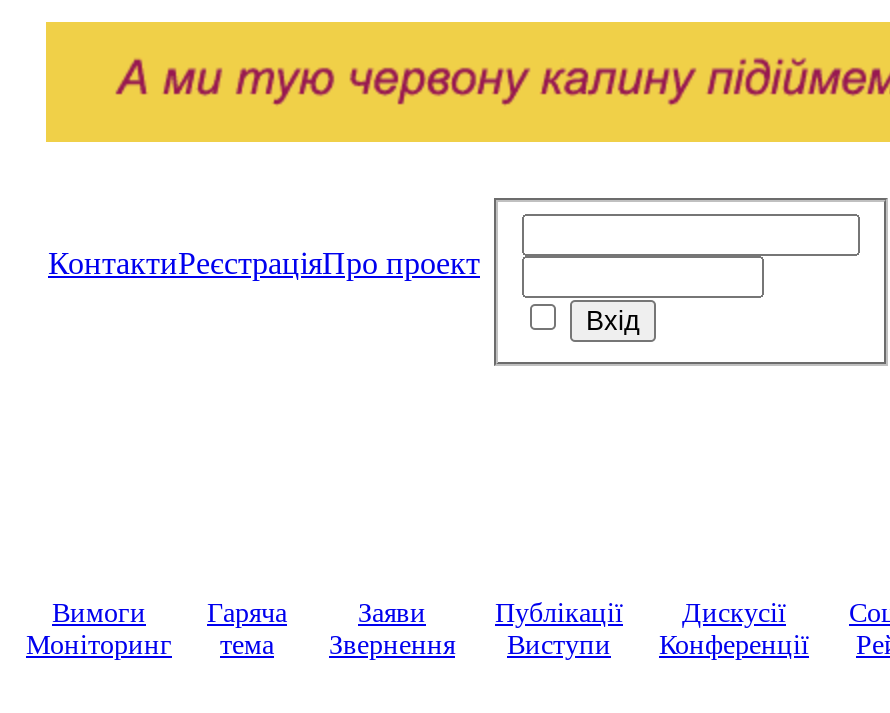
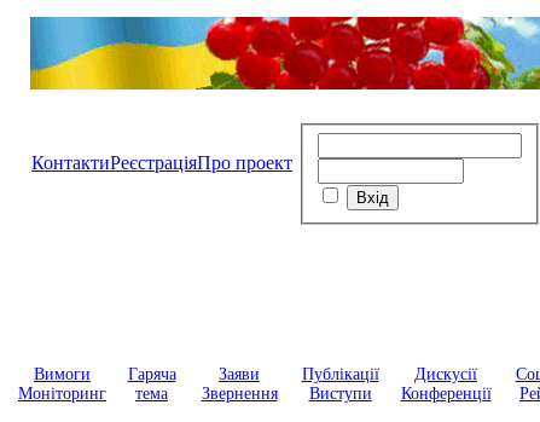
[44,20,884,144] [image] -> [29,16,536,91] [image]

